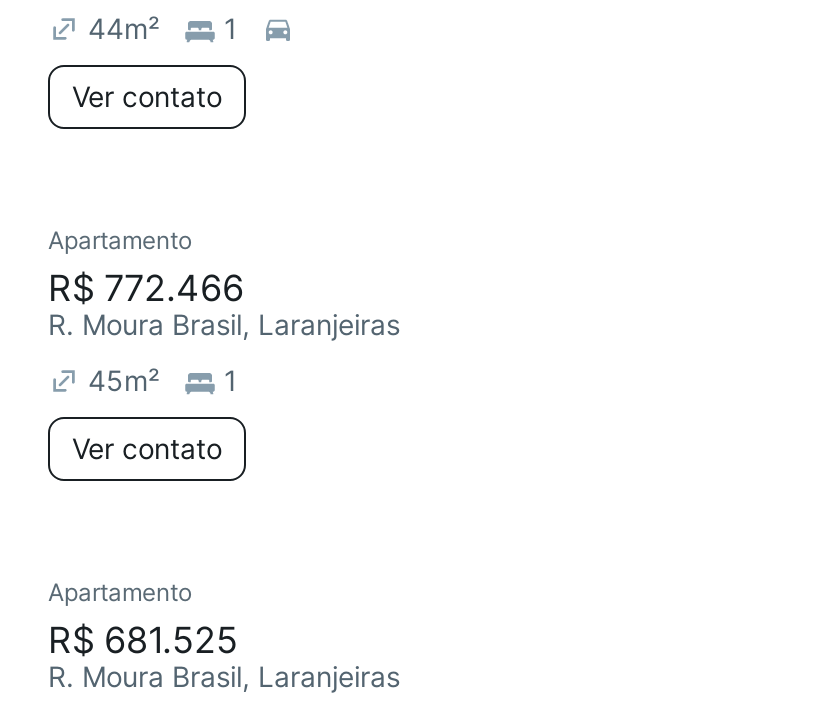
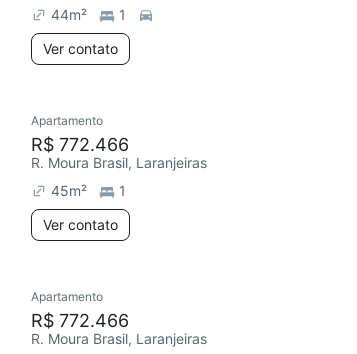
[48,619,238,661] R$ 681.525 -> [31,310,129,331] R$ 772.466

